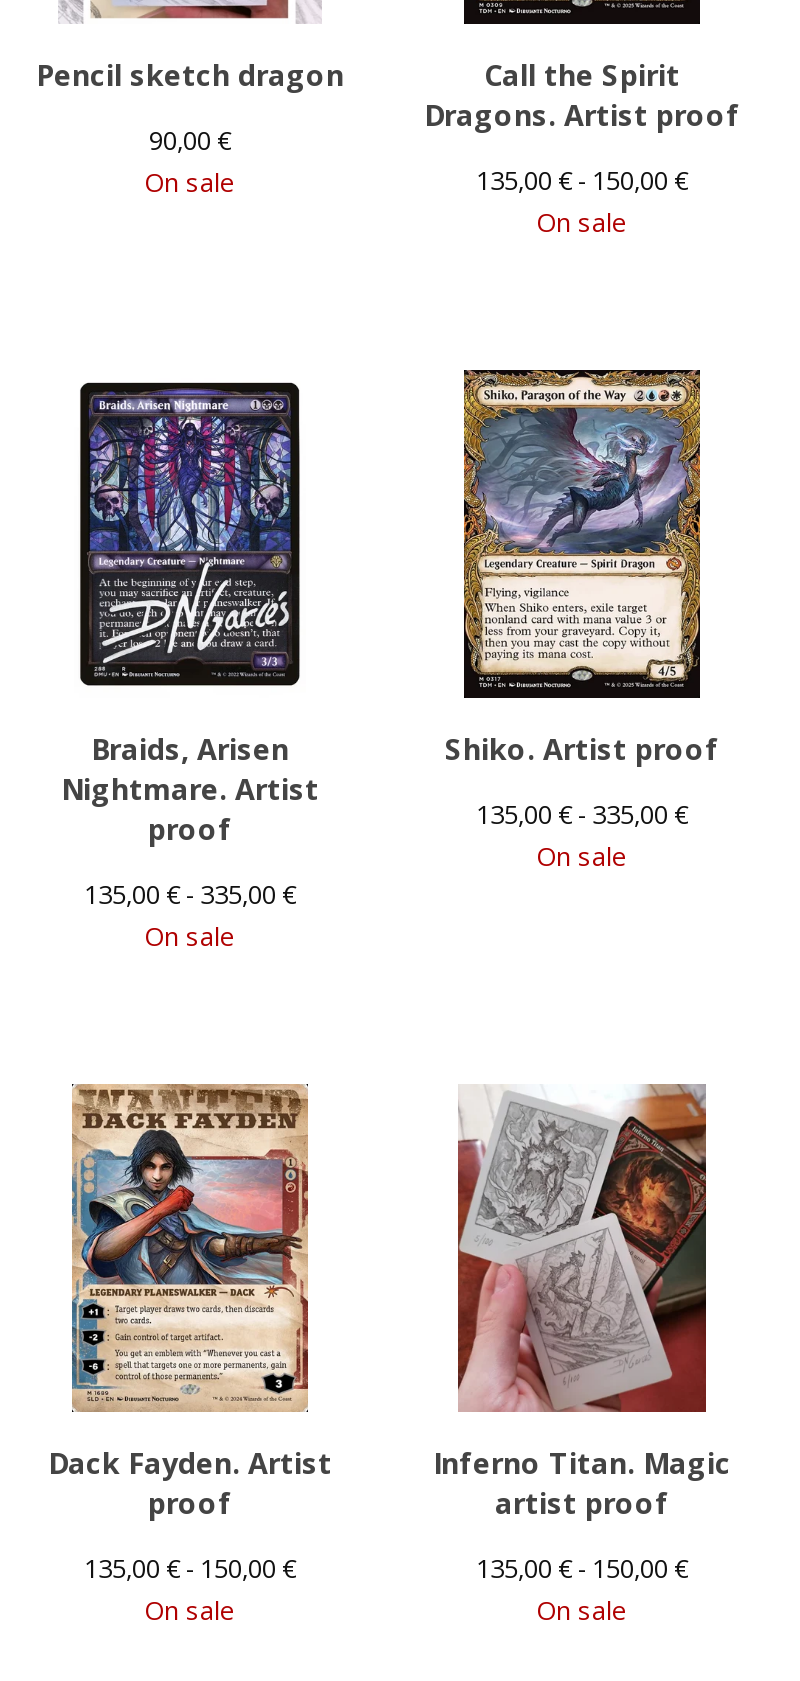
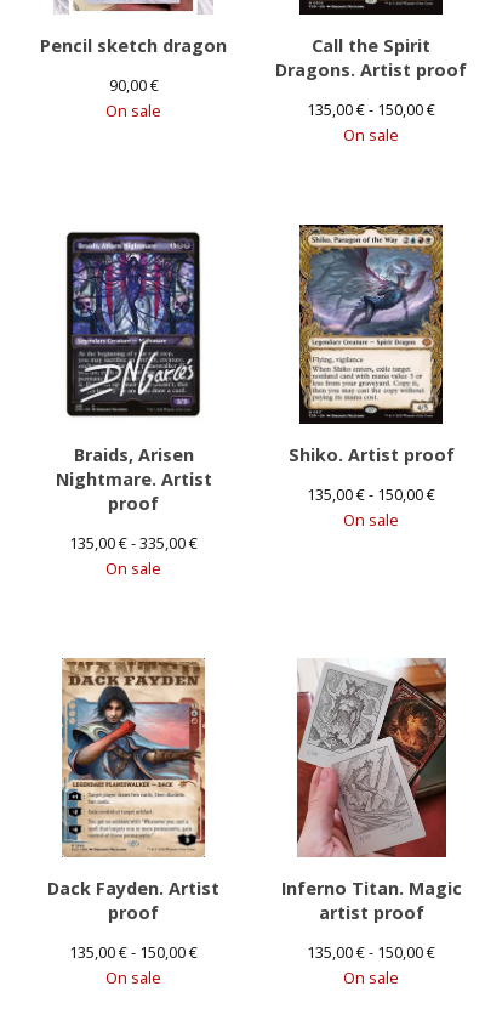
[476,796,688,832] 135,00 €- 335,00 € -> [307,483,435,505] 135,00 €- 150,00 €

